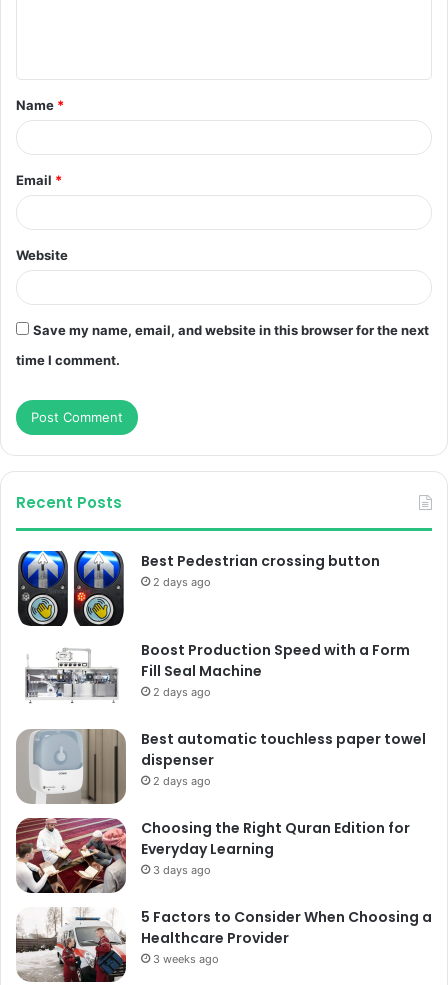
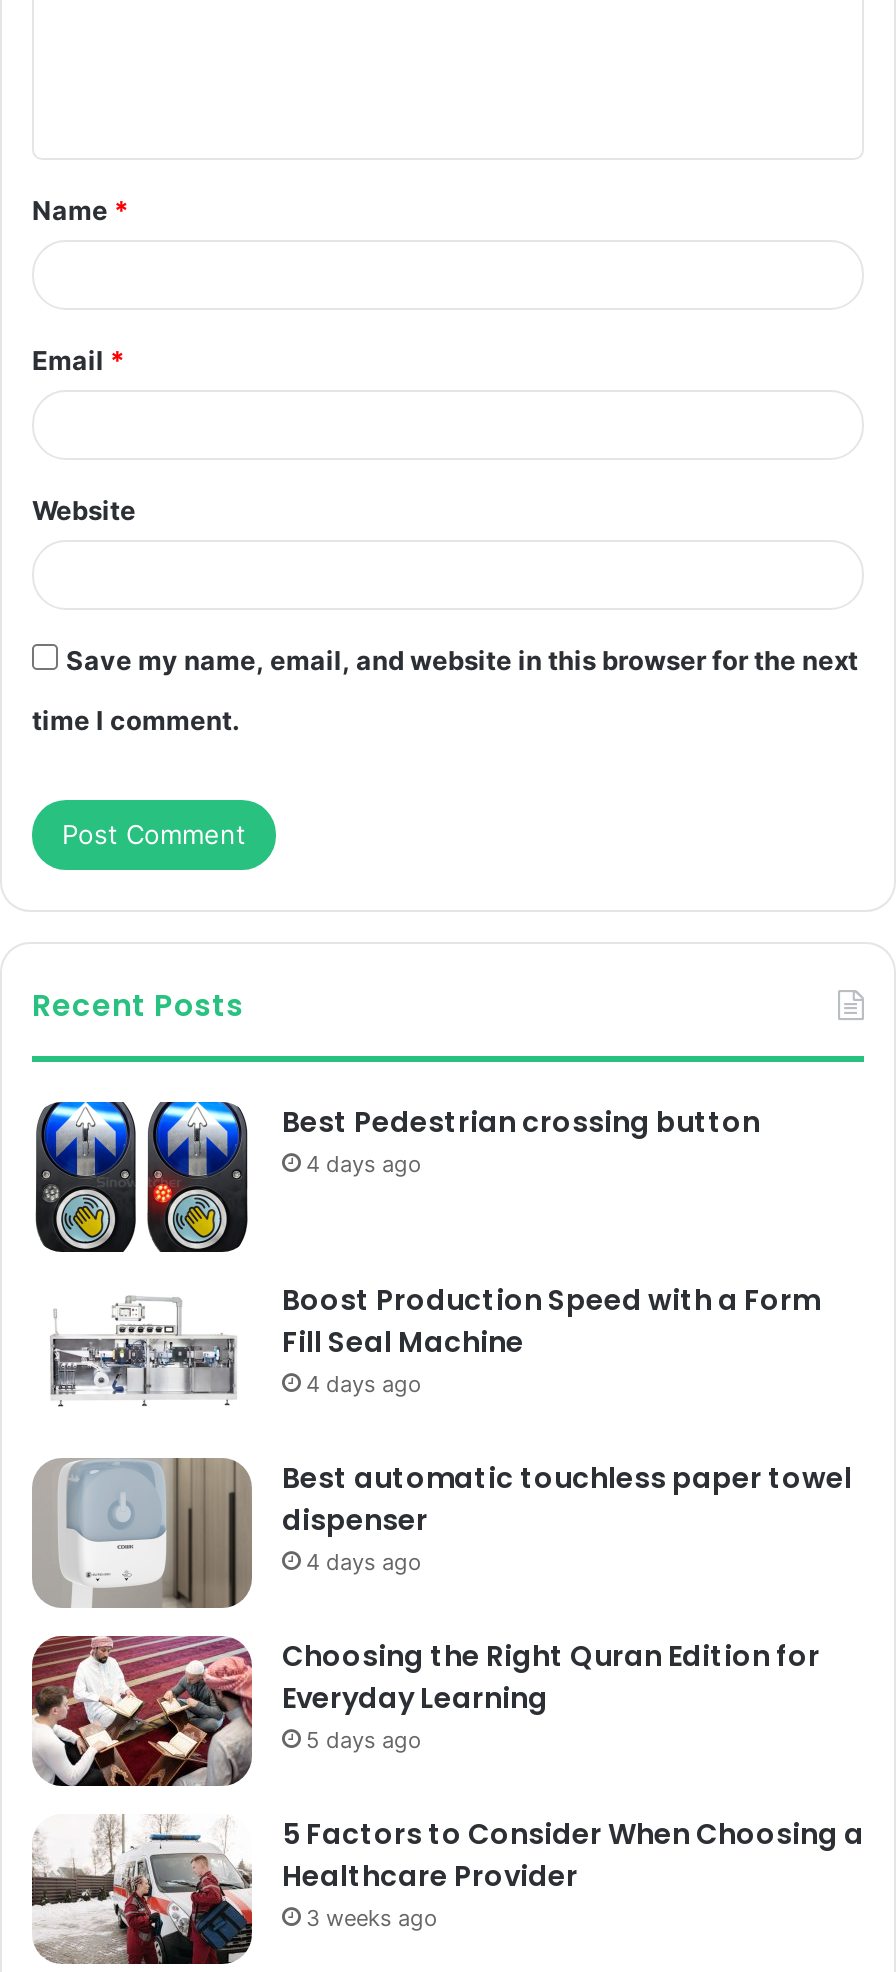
[153,575,211,589] 2 days ago -> [306,1149,422,1177] 4 days ago
[153,685,211,699] 2 days ago -> [306,1369,422,1397] 4 days ago
[153,774,211,788] 2 days ago -> [306,1547,422,1575] 4 days ago
[153,863,211,877] 3 days ago -> [306,1725,422,1753] 5 days ago

